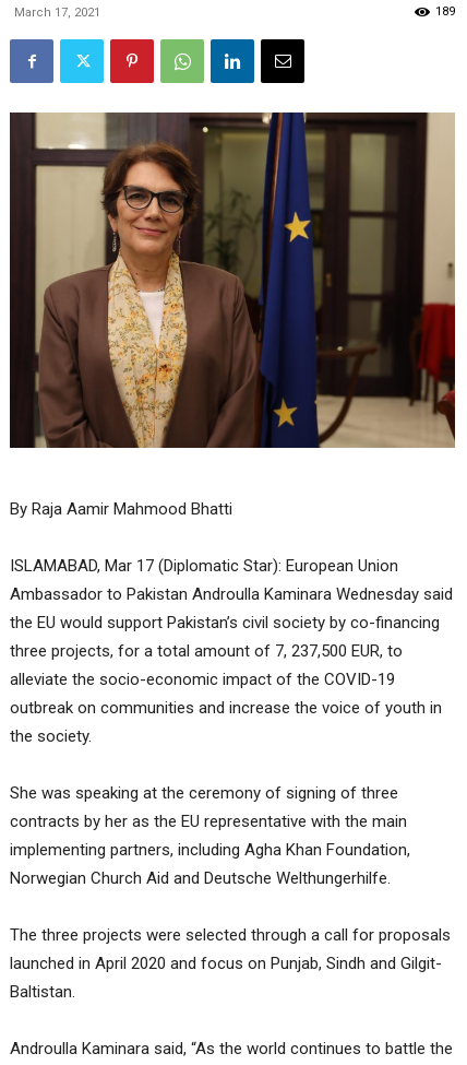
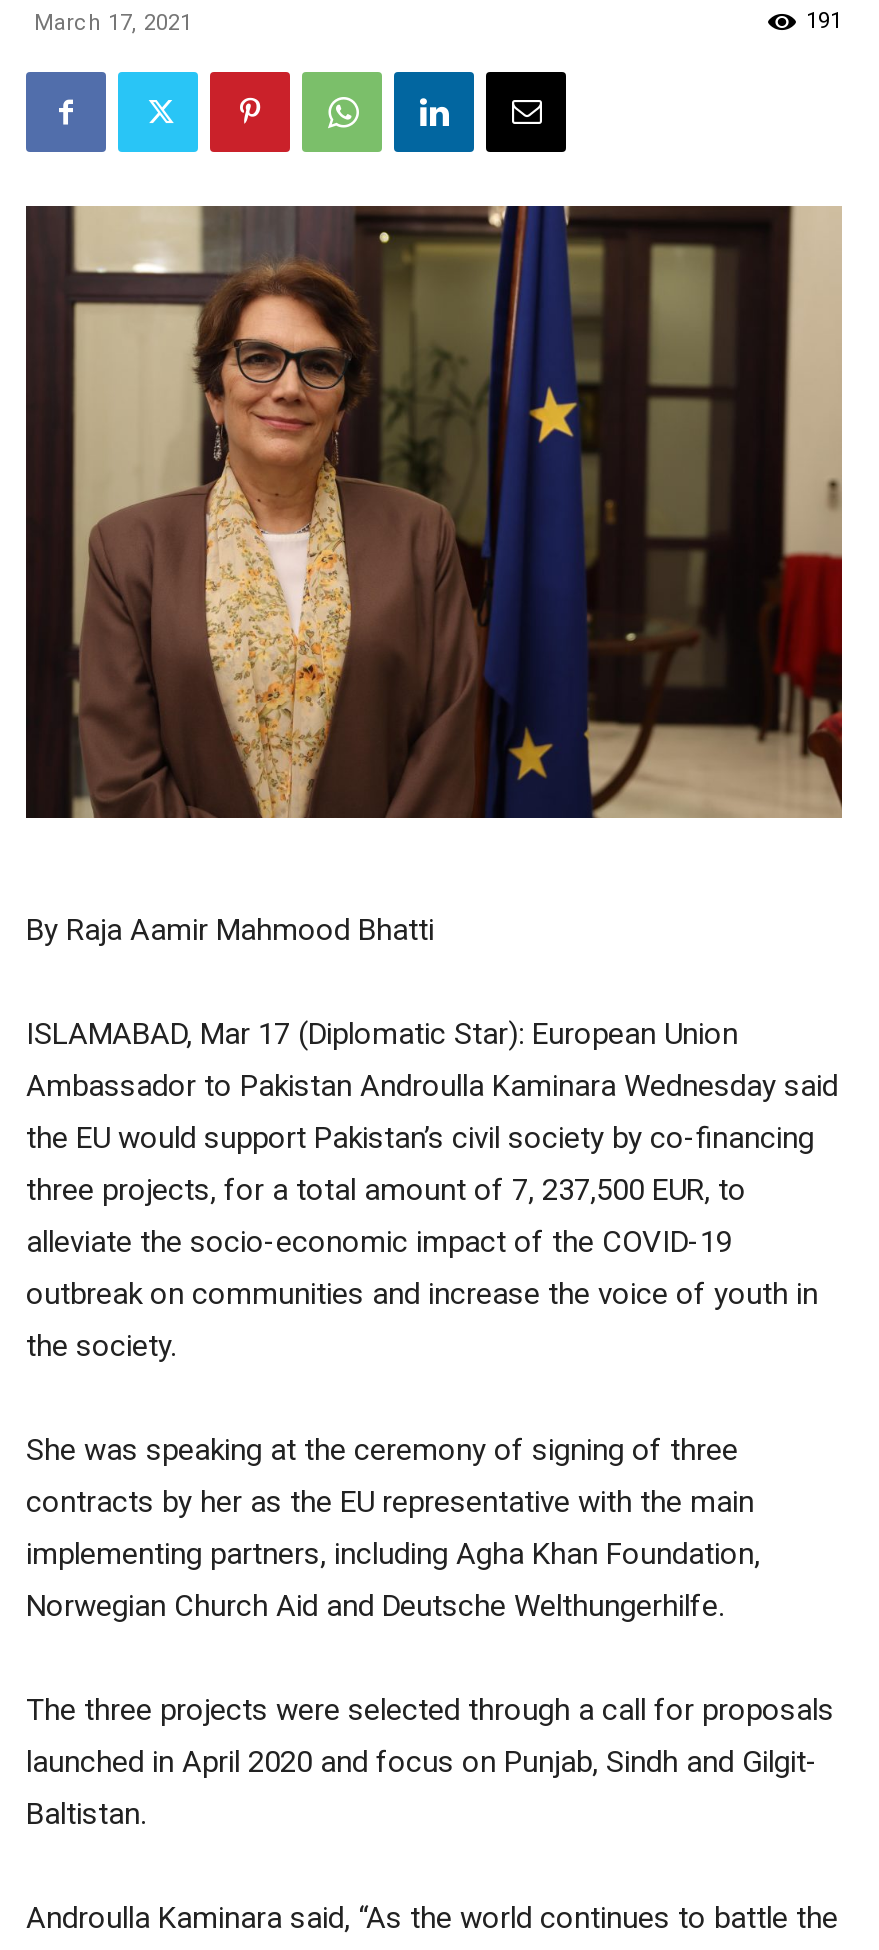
[435,4,455,19] 189 -> [806,8,842,34] 191

